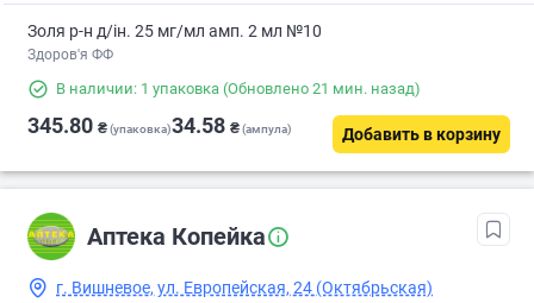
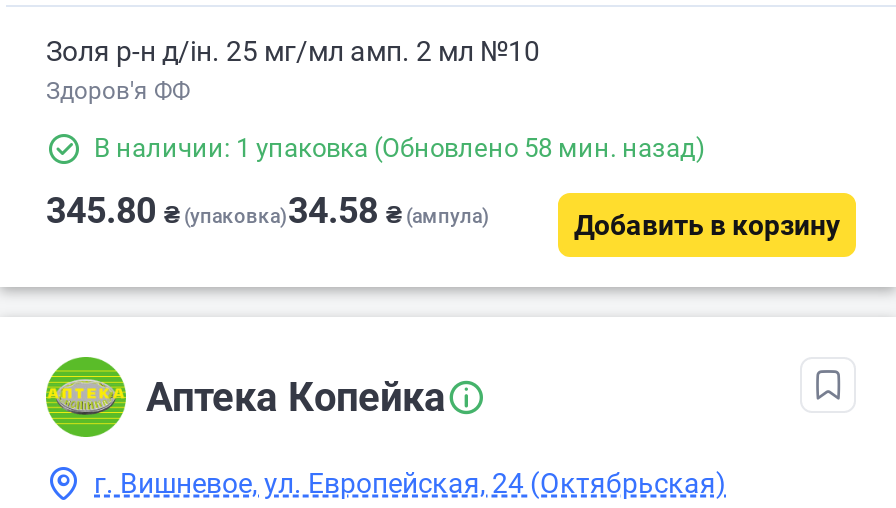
[56,80,421,98] В наличии: 1 упаковка (Обновлено 21 мин. назад) -> [94,133,706,163] В наличии: 1 упаковка (Обновлено 58 мин. назад)

